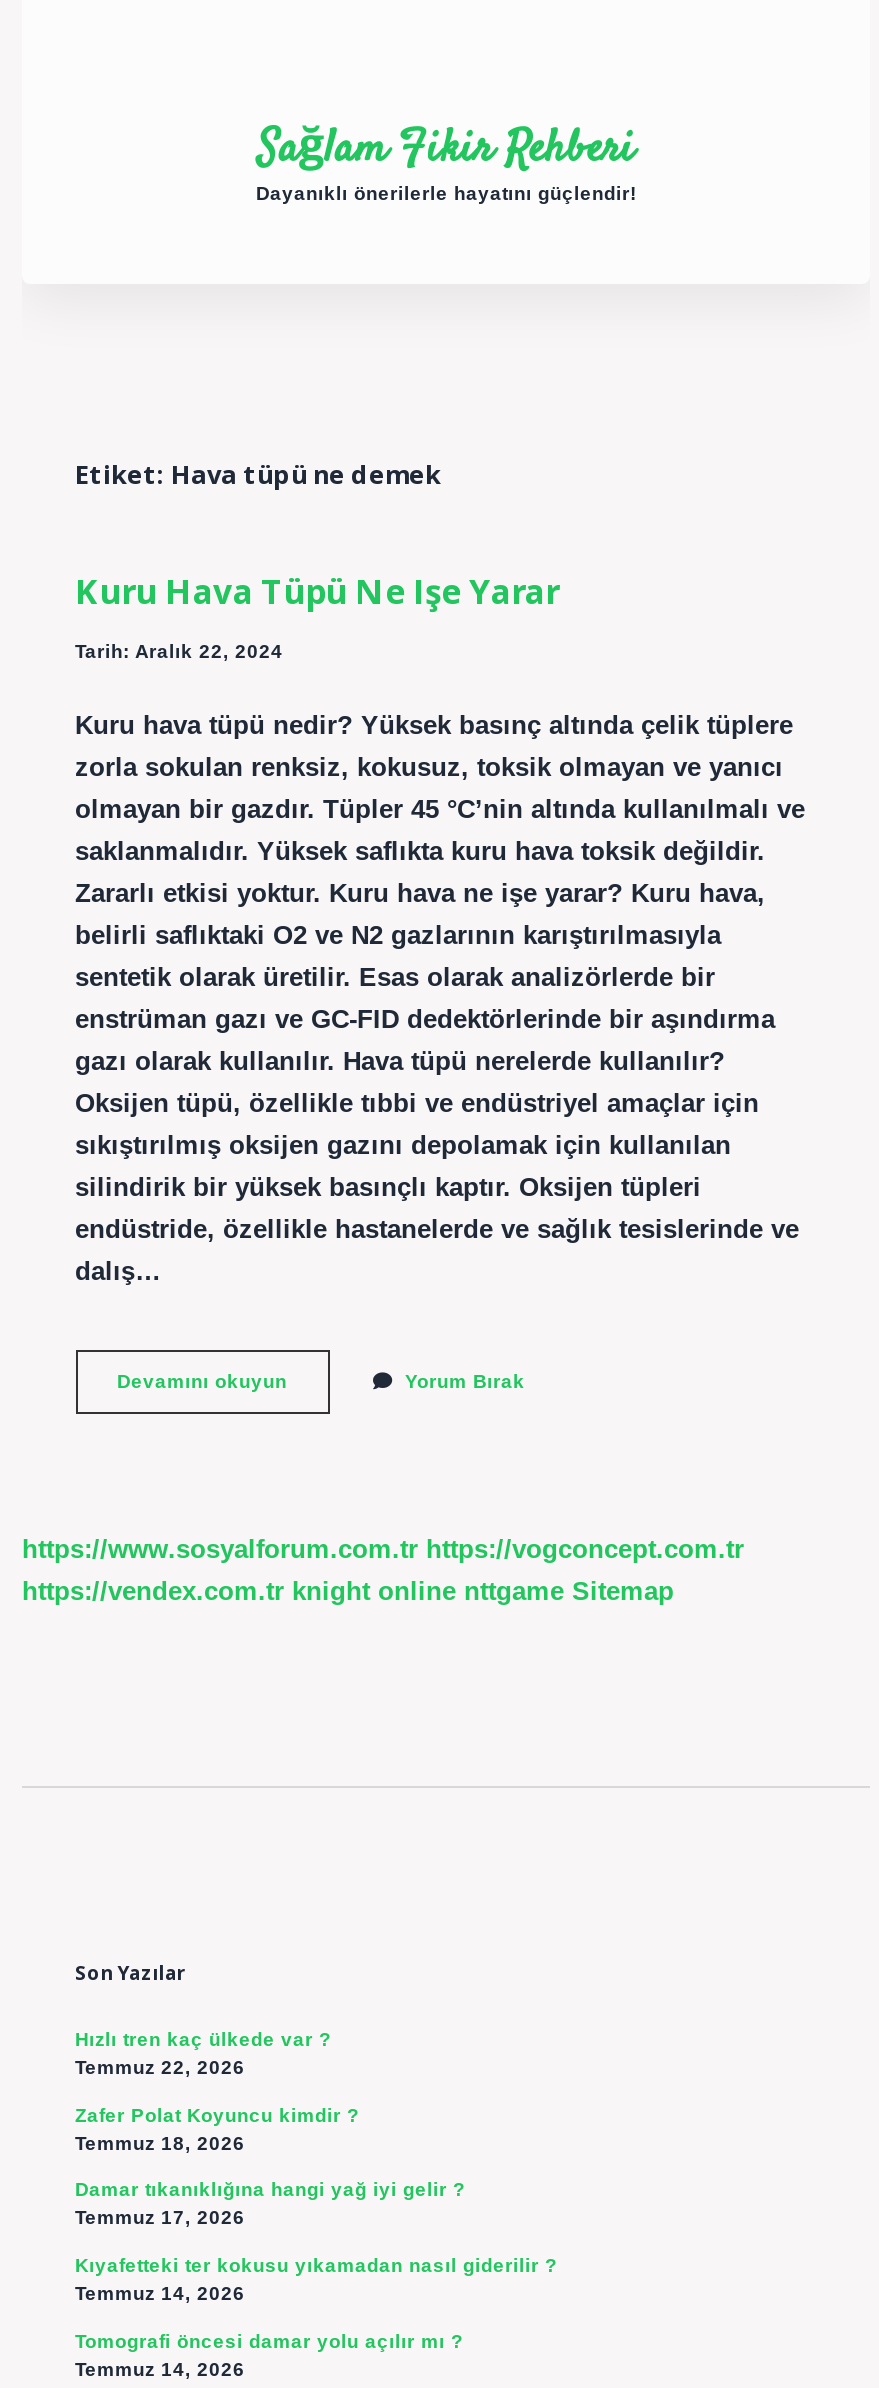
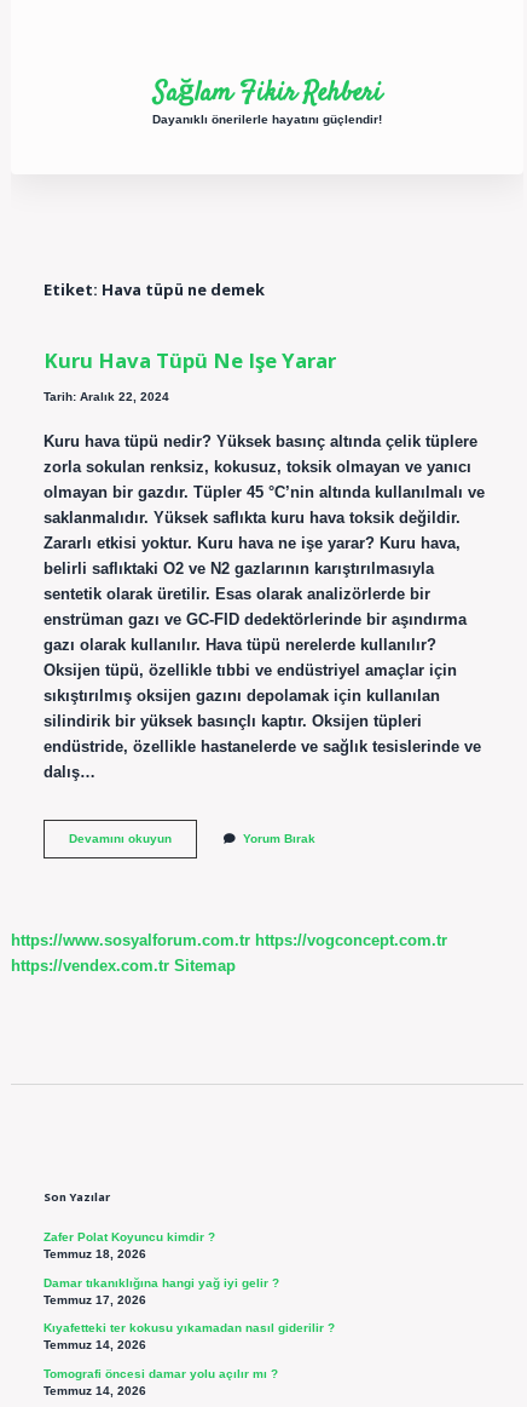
[22,1577,674,1607] https://vendex.com.tr knight online nttgame Sitemap -> [11,957,236,975] https://vendex.com.tr Sitemap
[75,2029,331,2079] Hızlı tren kaç ülkede var ? | Temmuz 22, 2026 -> none

